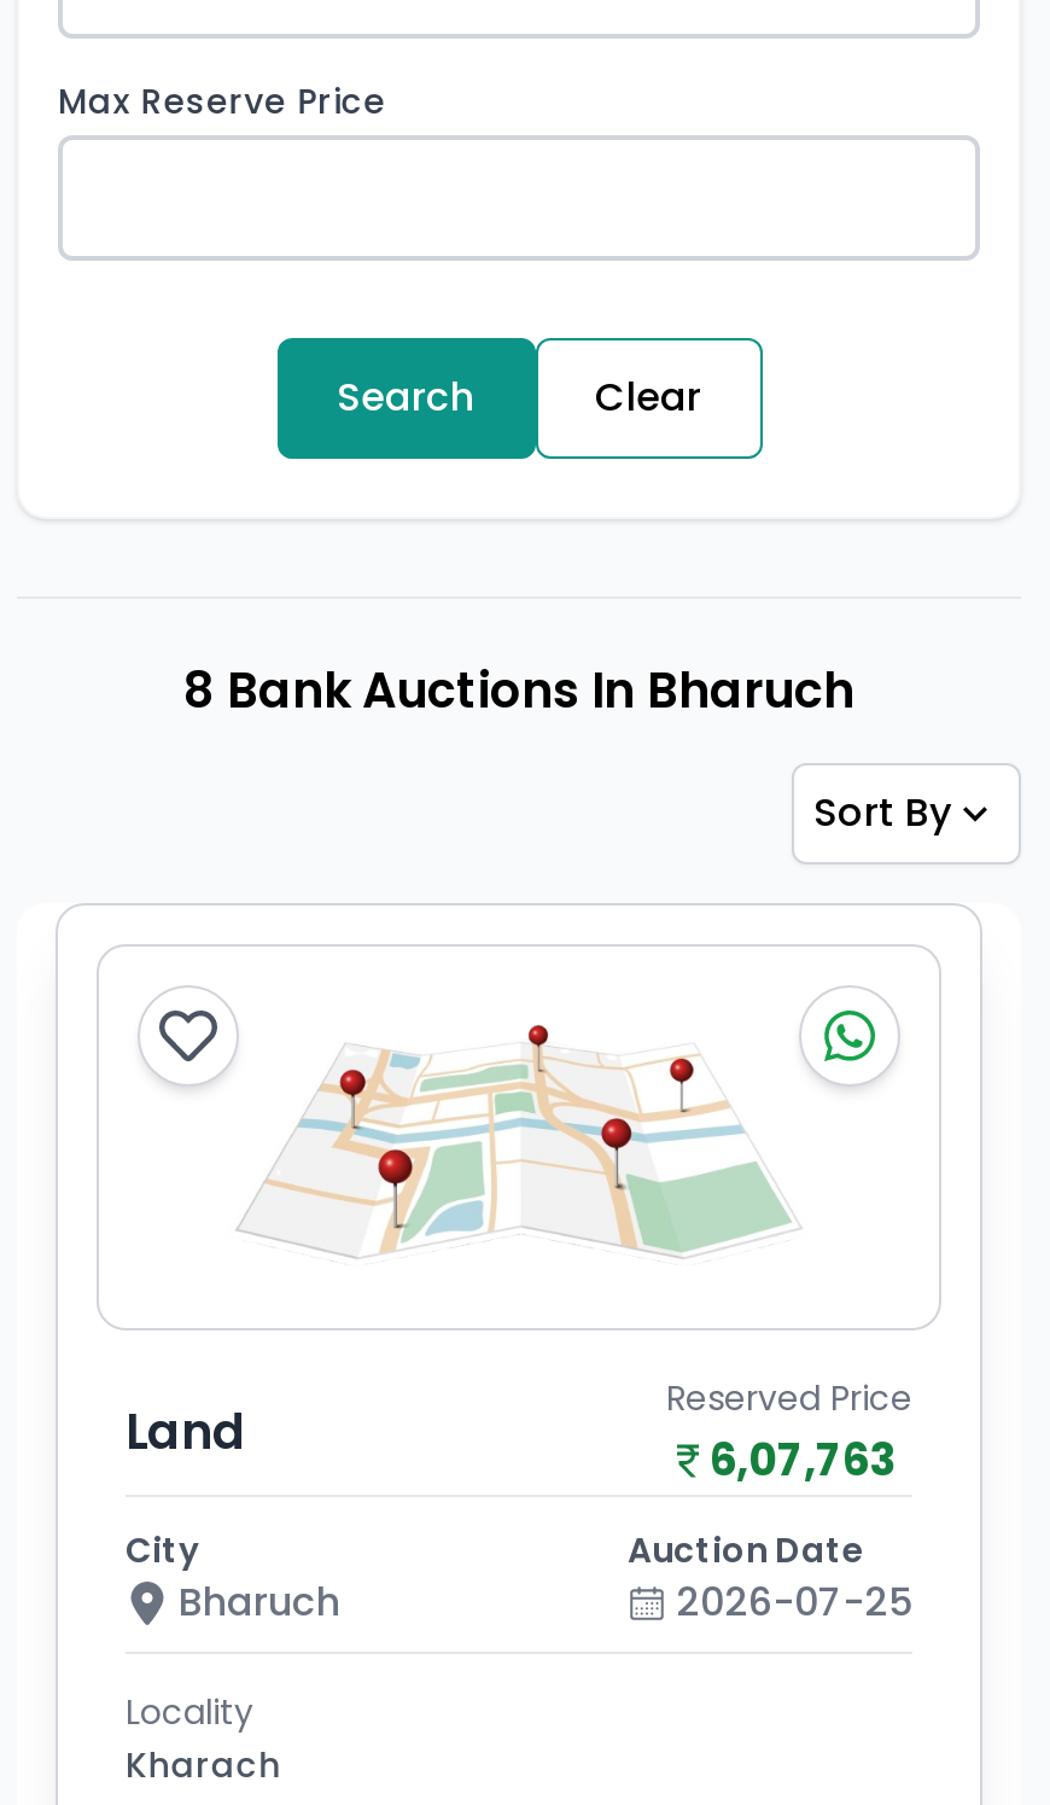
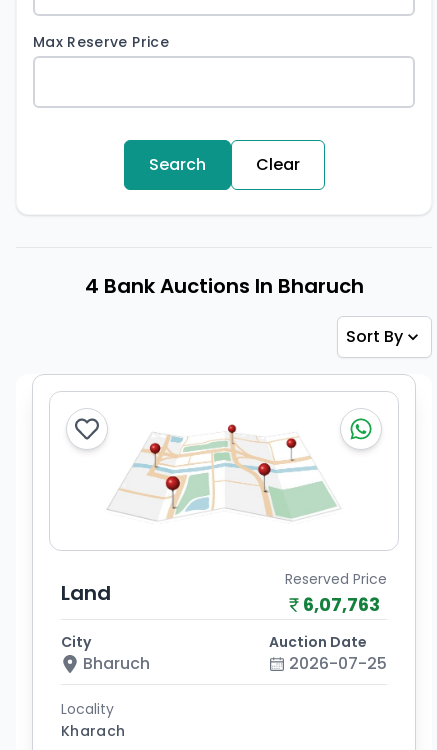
[183,657,854,724] 8 Bank Auctions In Bharuch -> [84,272,363,300] 4 Bank Auctions In Bharuch

